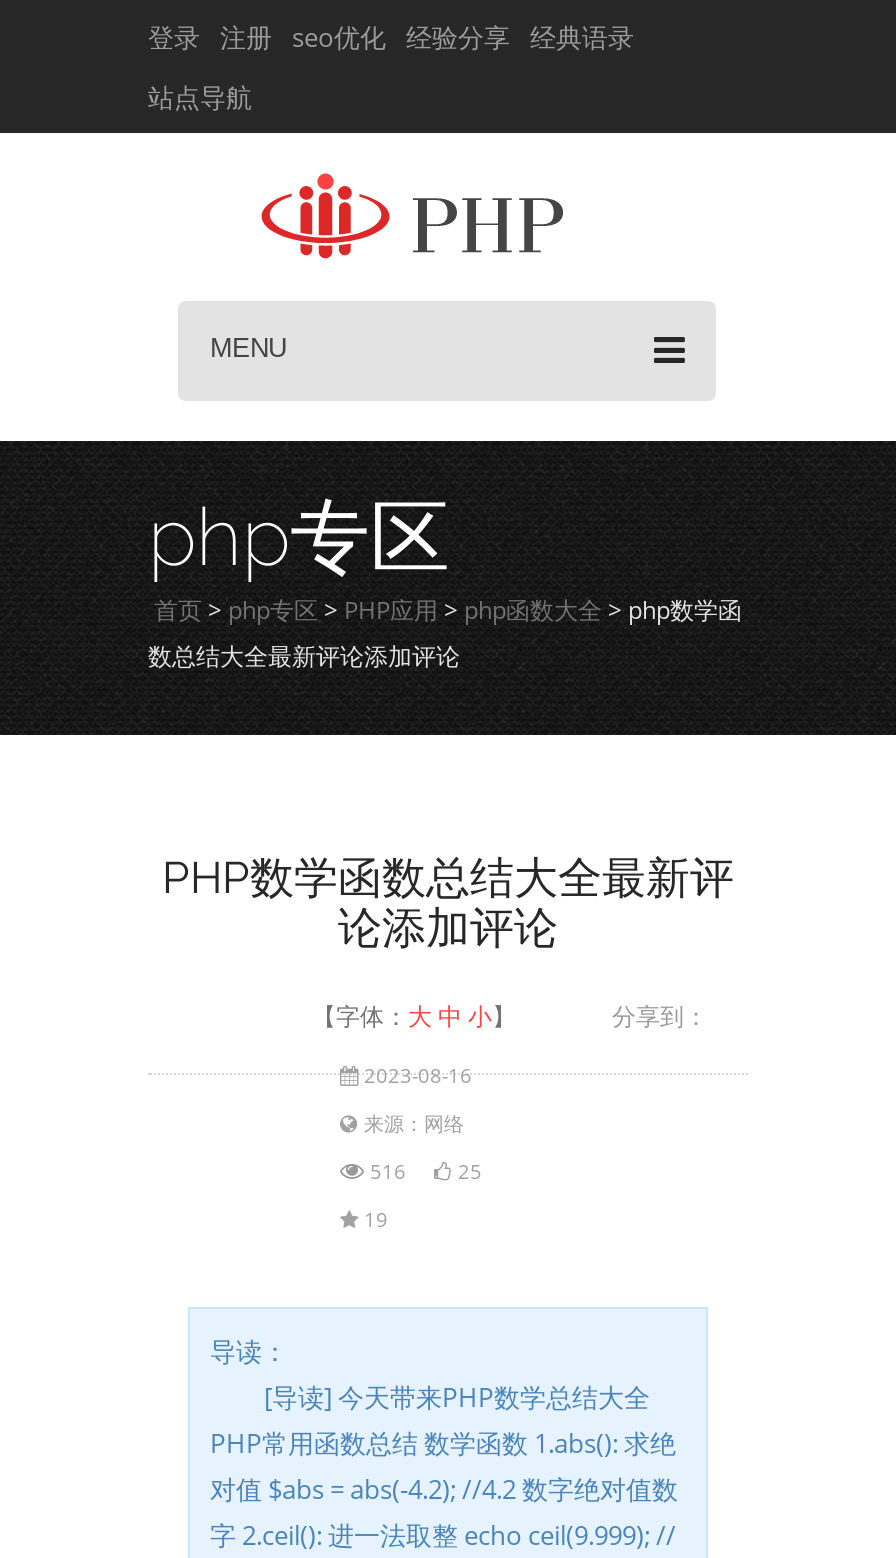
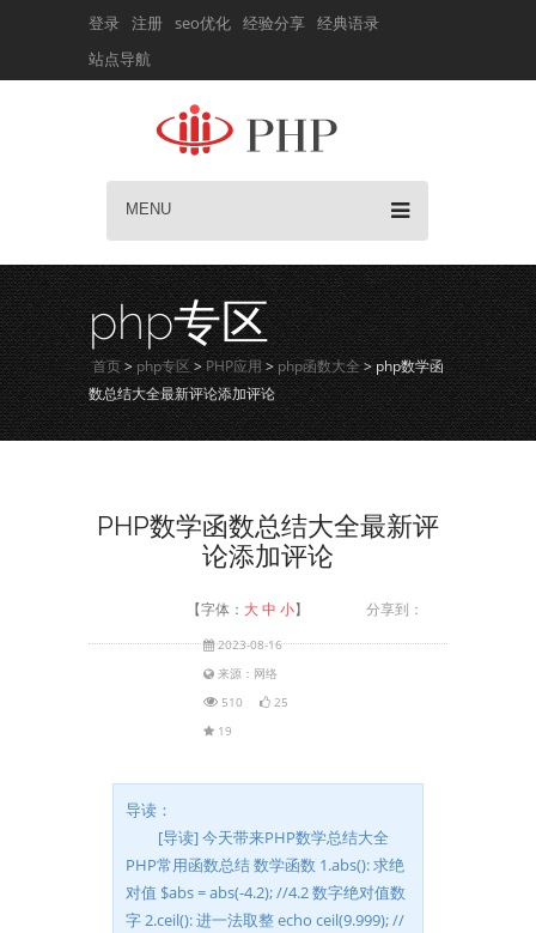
[370,1157,482,1185] 516 25 -> [221,693,288,710] 510 25

